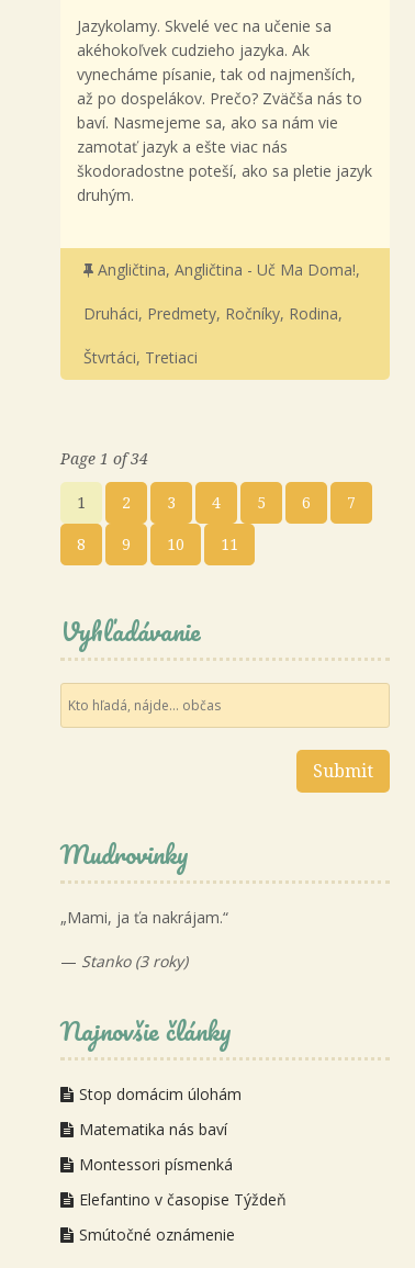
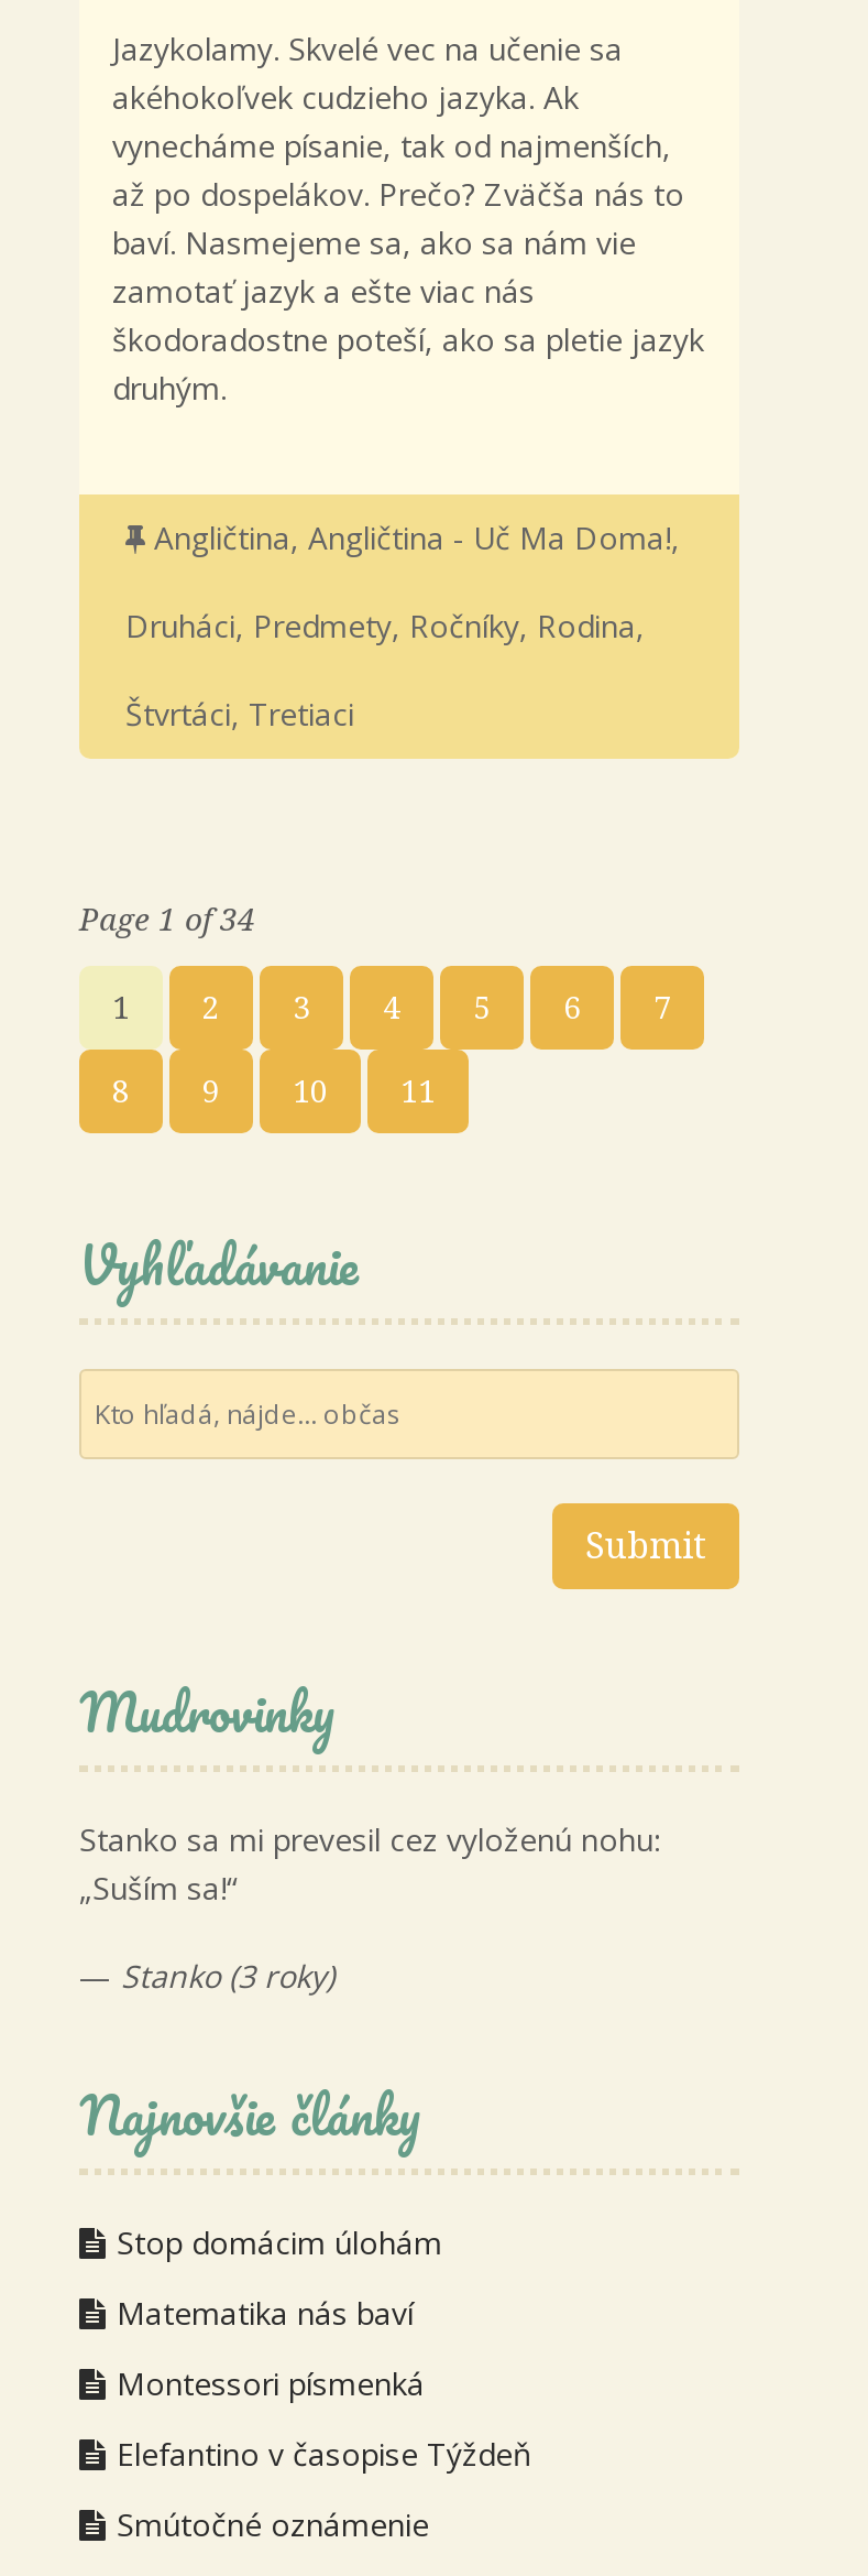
[60,907,228,927] „Mami, ja ťa nakrájam.“ -> [79,1817,660,1907] Stanko sa mi prevesil cez vyloženú nohu: | „Suším sa!“

